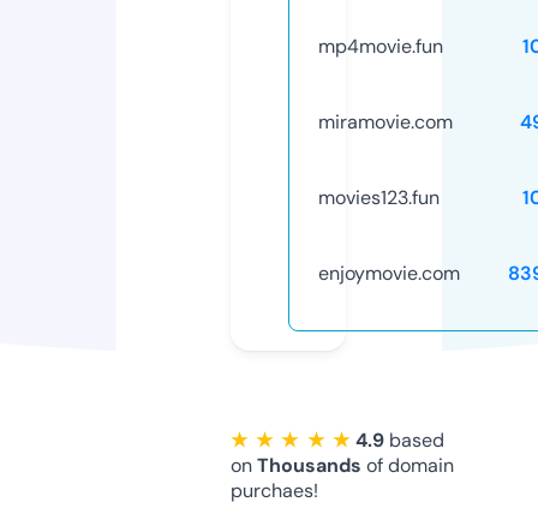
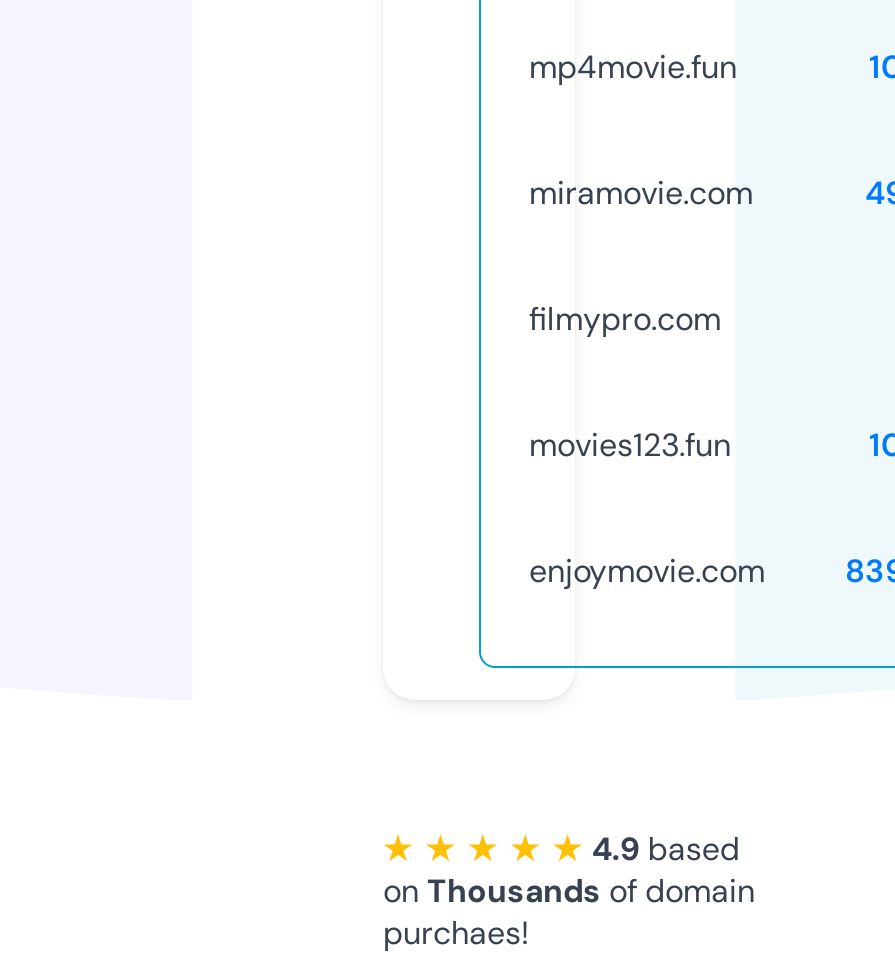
none -> [529,298,721,340] filmypro.com

